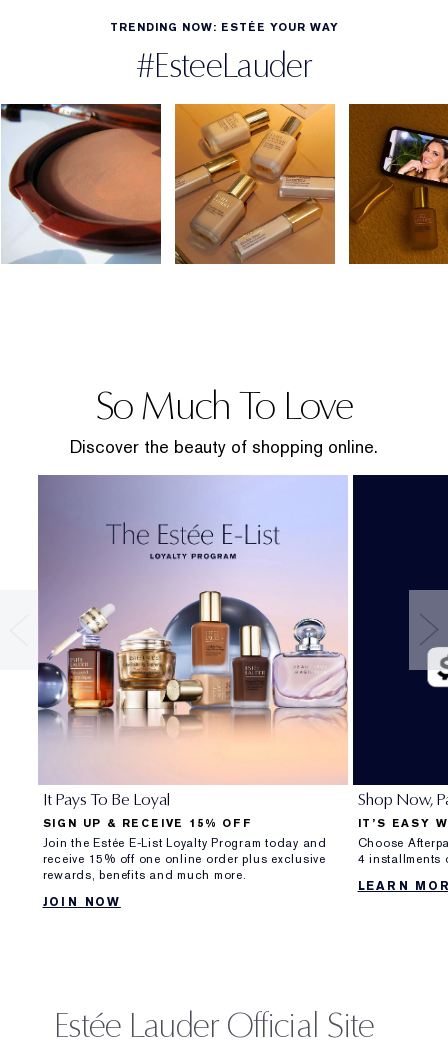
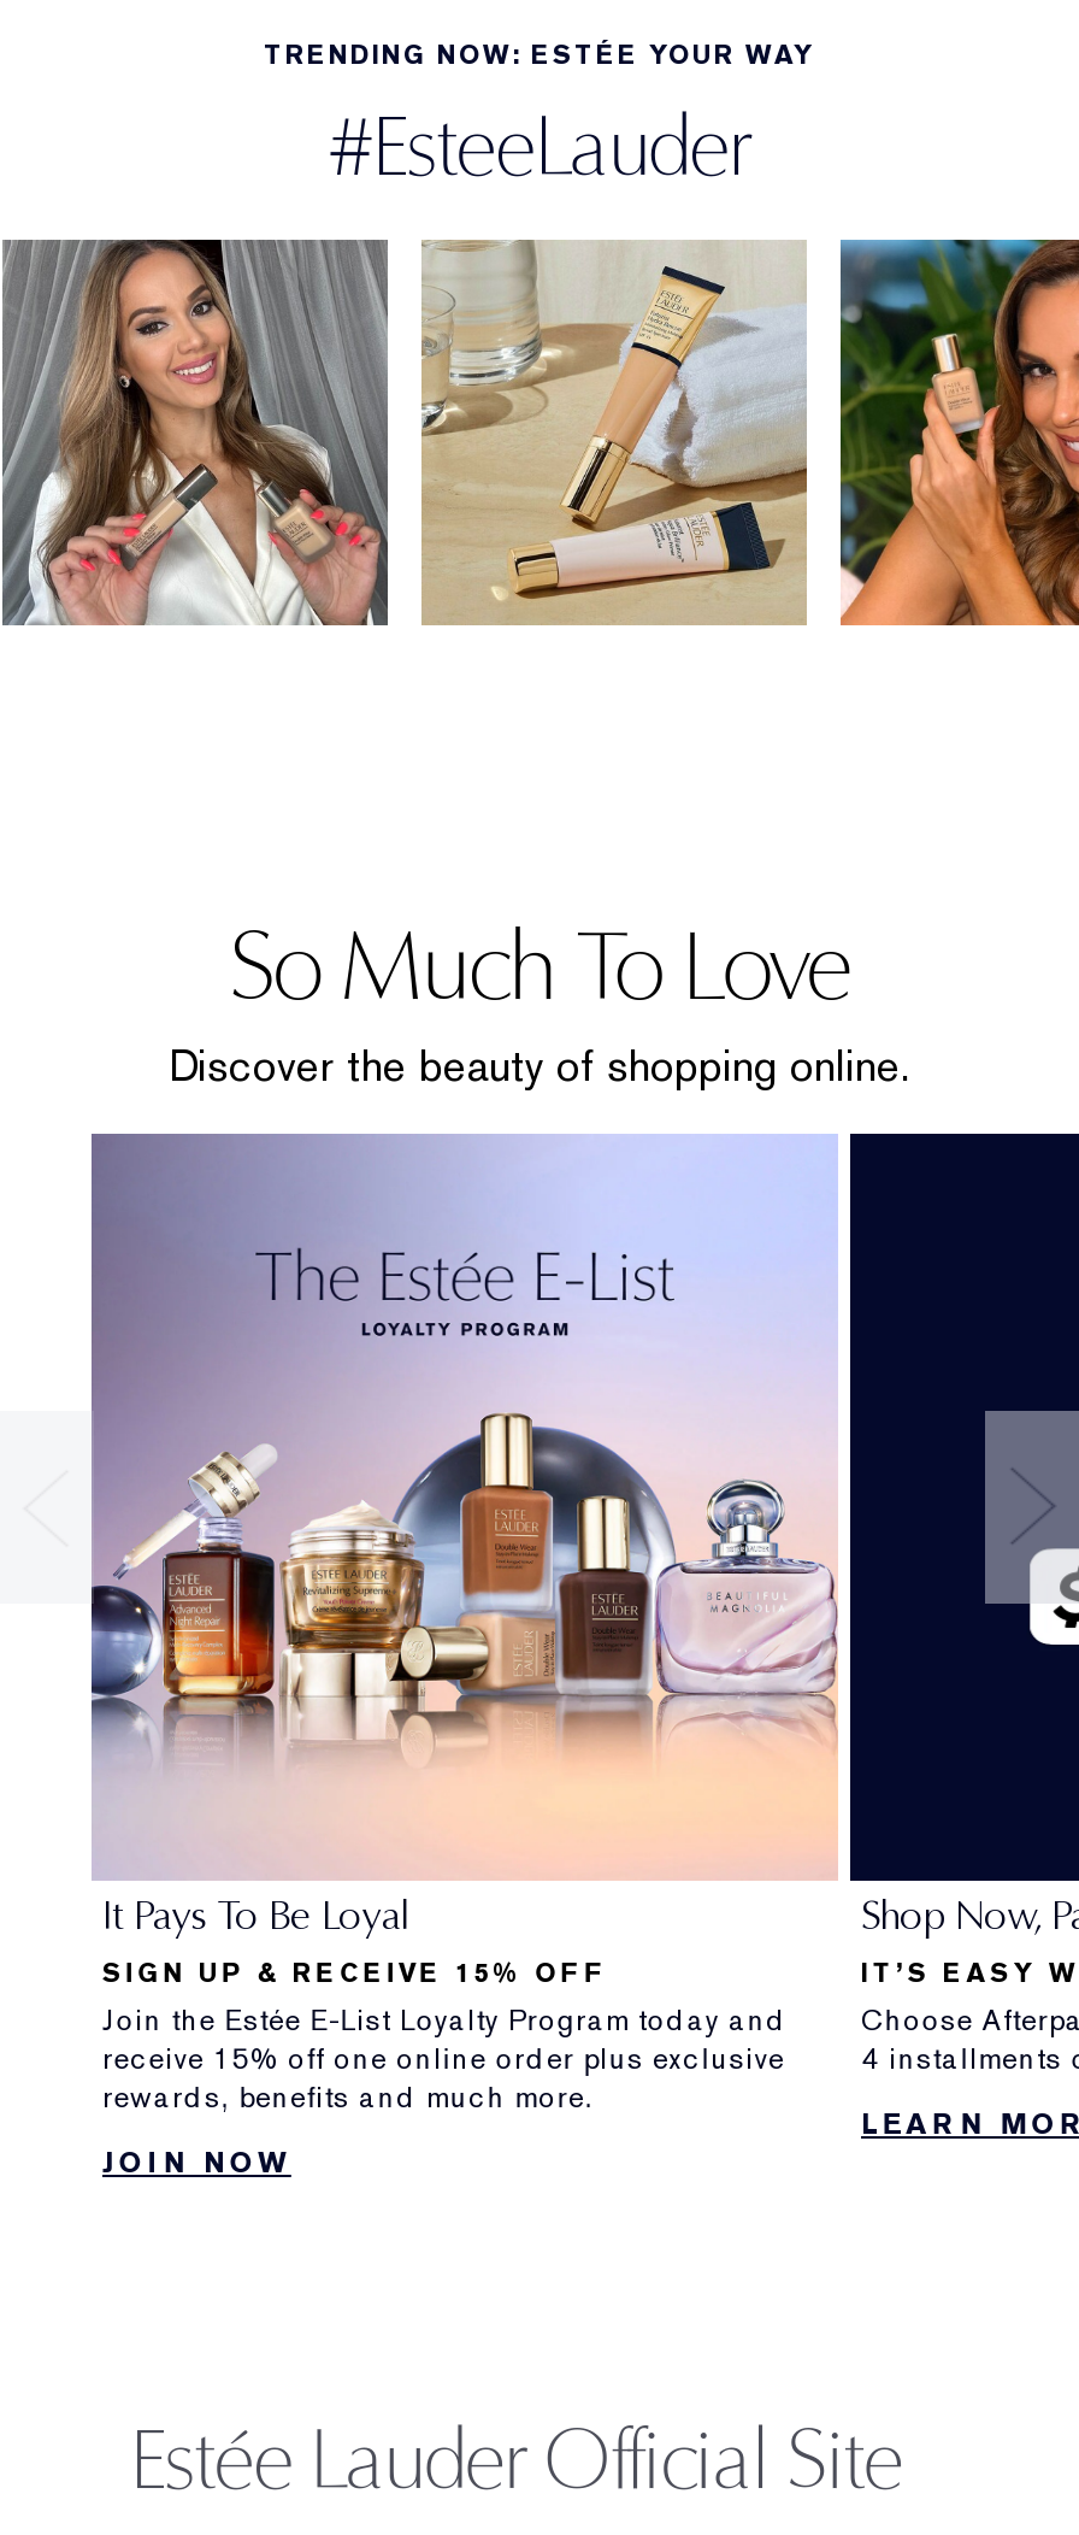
[3,103,162,264] [image] -> [7,236,390,627] [image]
[175,103,336,264] [image] -> [421,239,807,624] [image]
[348,103,445,265] [image] -> [838,236,1072,627] [image]

